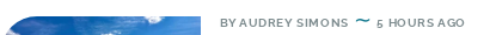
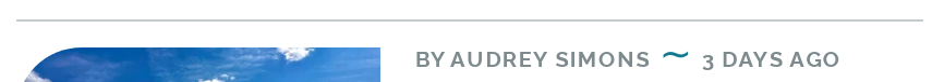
[377,16,466,29] 5 HOURS AGO -> [702,47,842,71] 3 DAYS AGO

